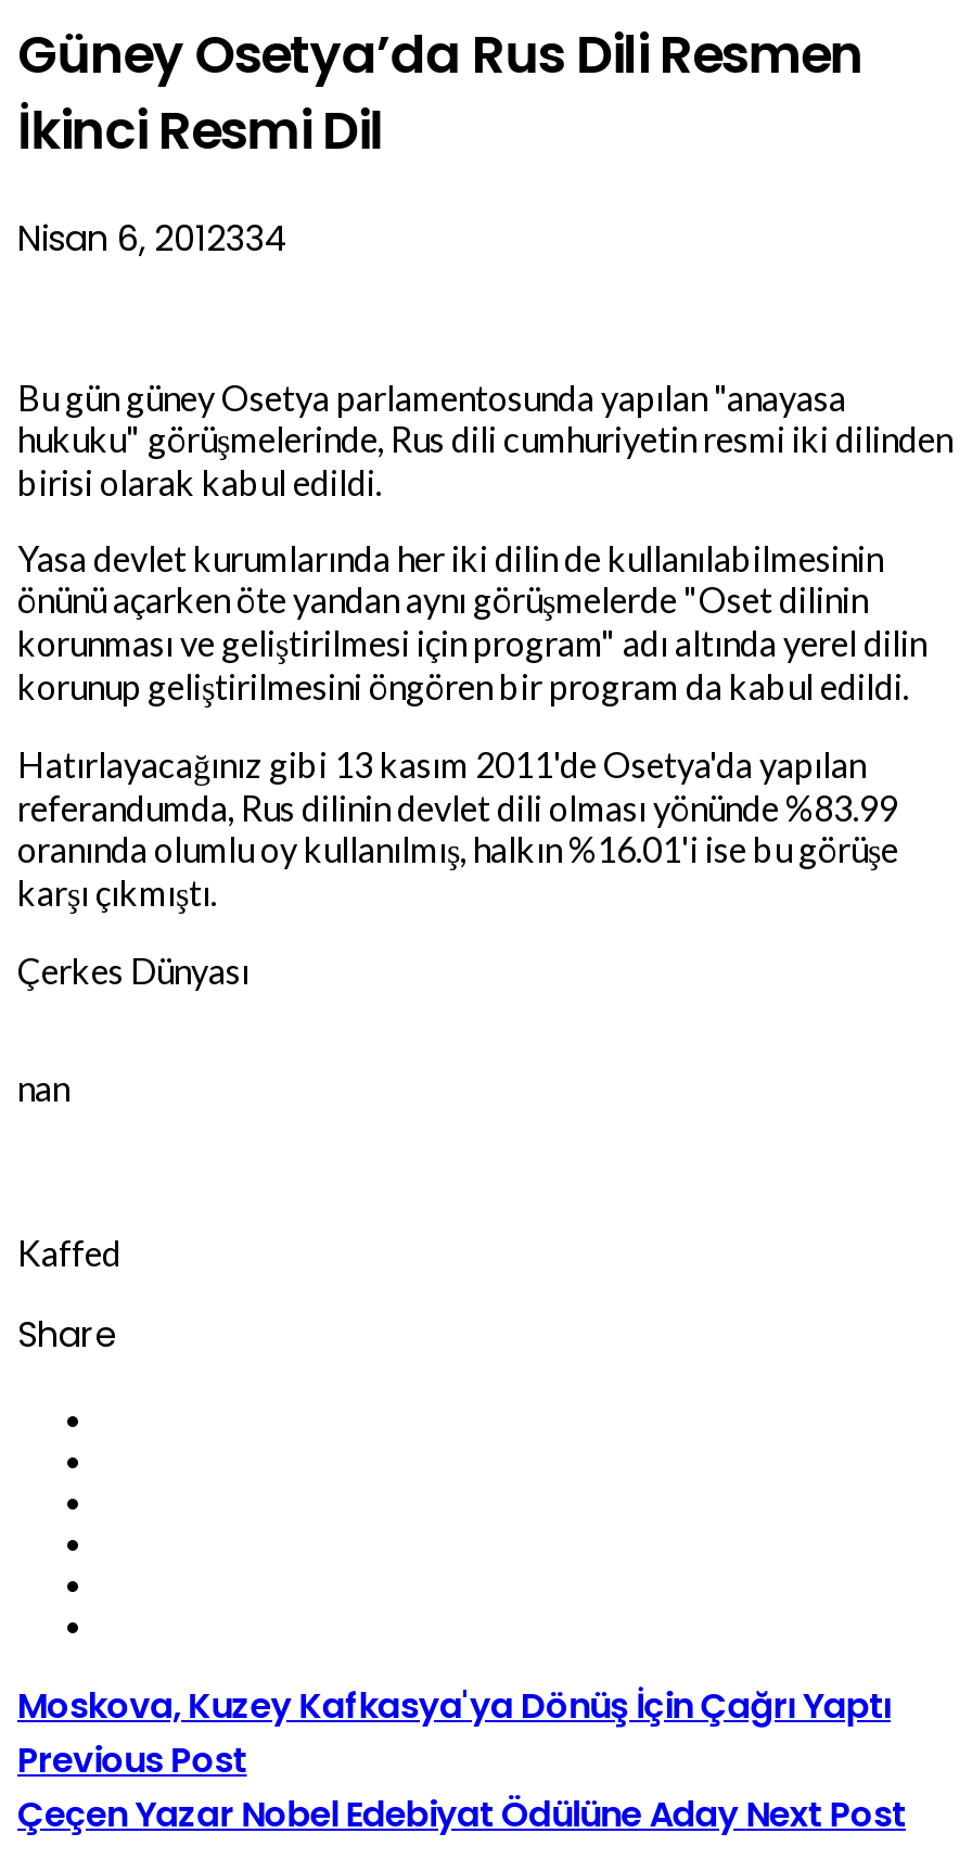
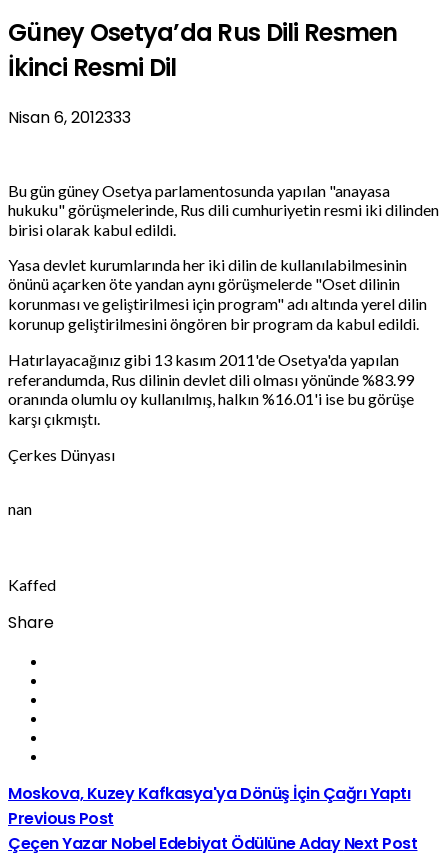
[17,213,289,263] Nisan 6, 2012334 -> [8,106,131,129] Nisan 6, 2012333

